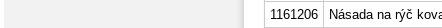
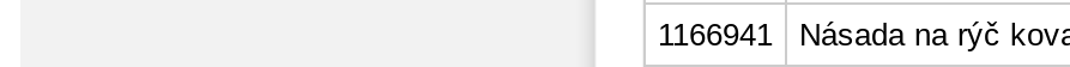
[270,7,318,22] 1161206 -> [658,17,773,53] 1166941

